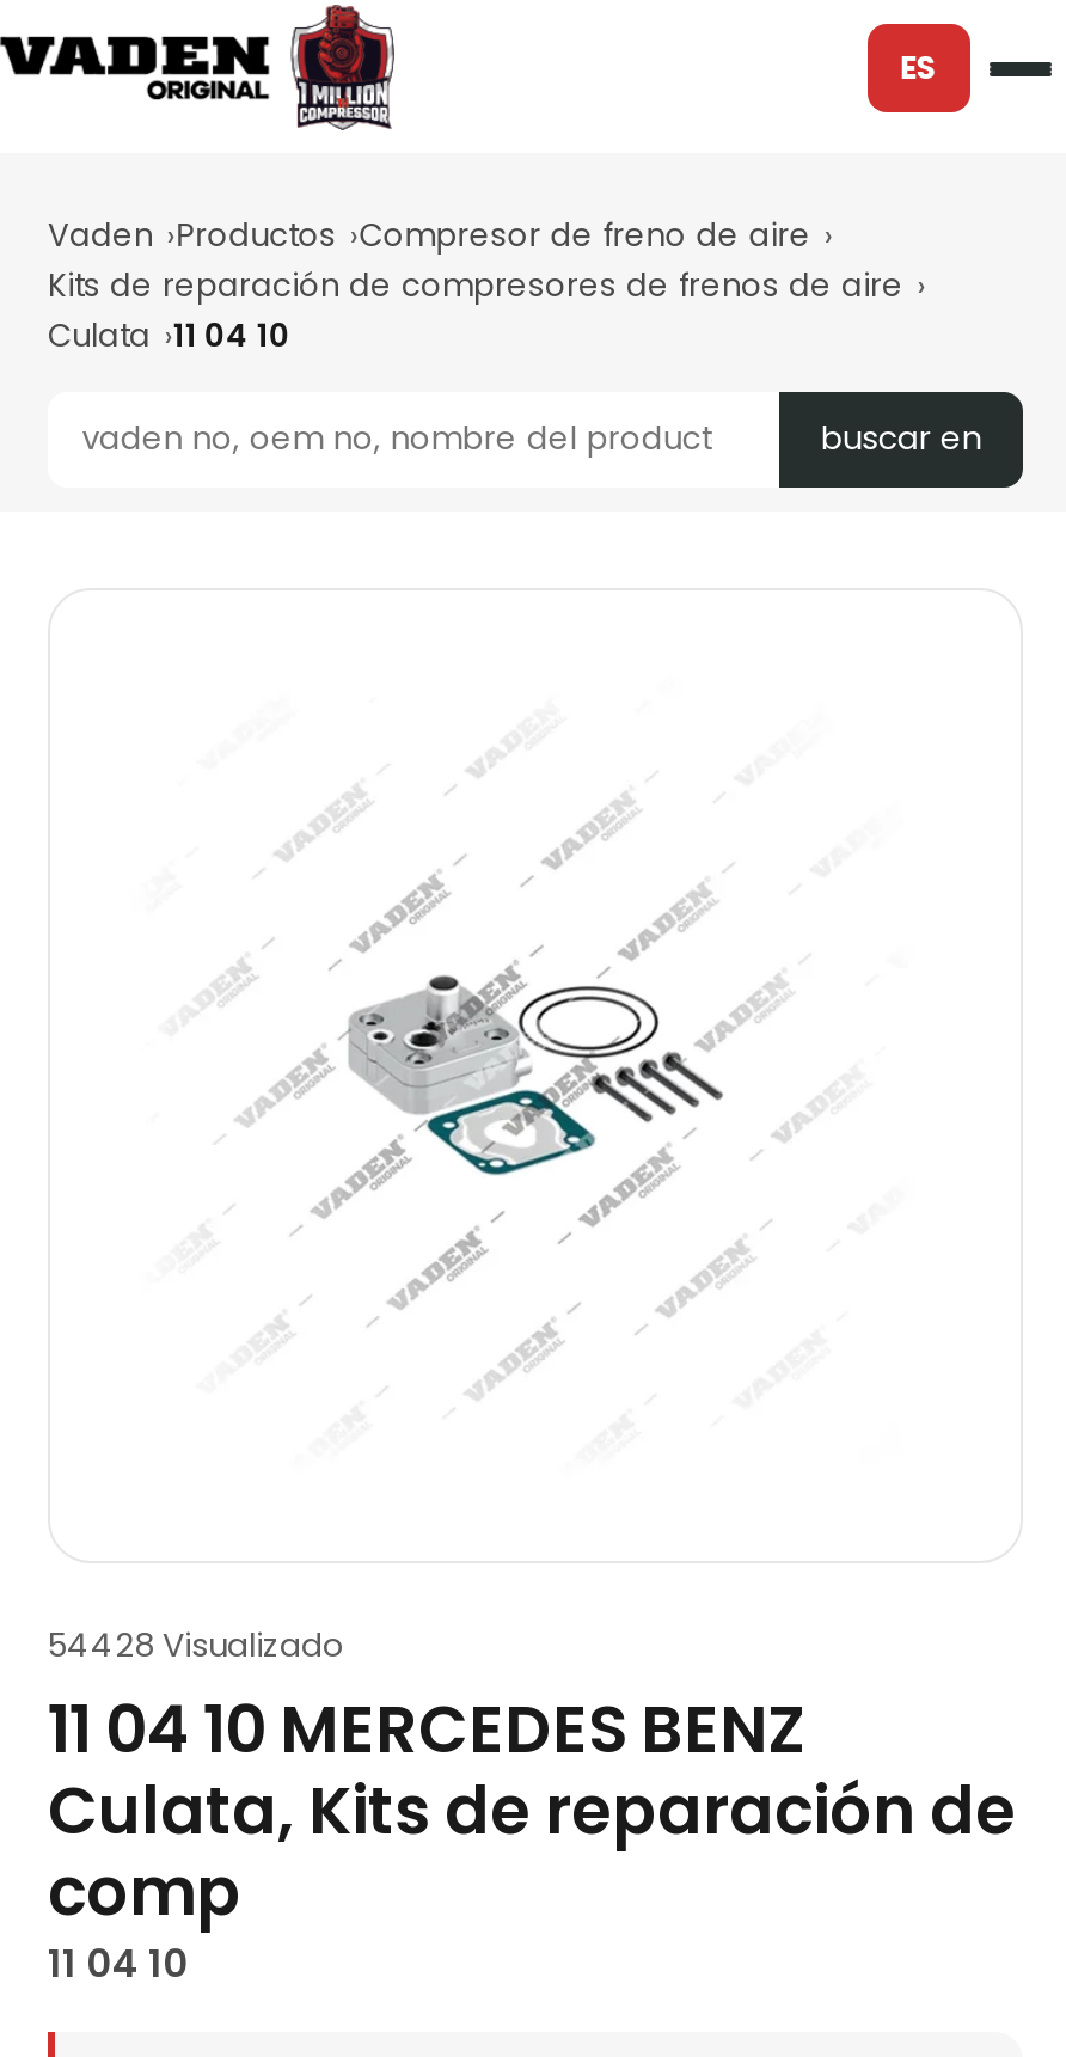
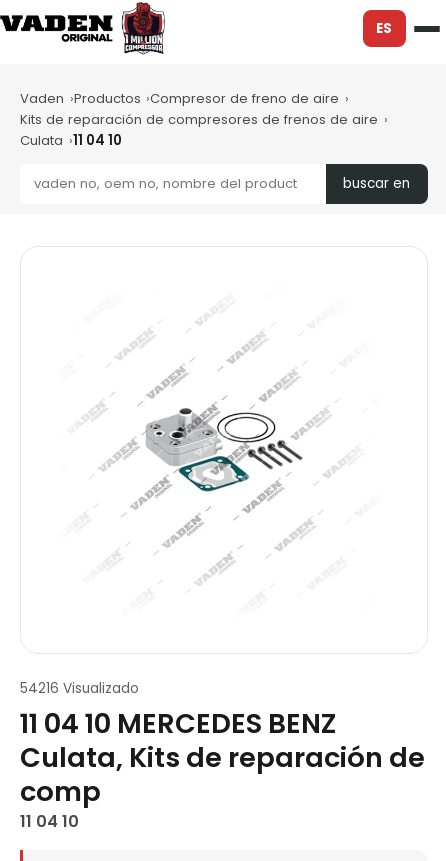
[48,1623,344,1668] 54428 Visualizado -> [20,679,139,698] 54216 Visualizado

